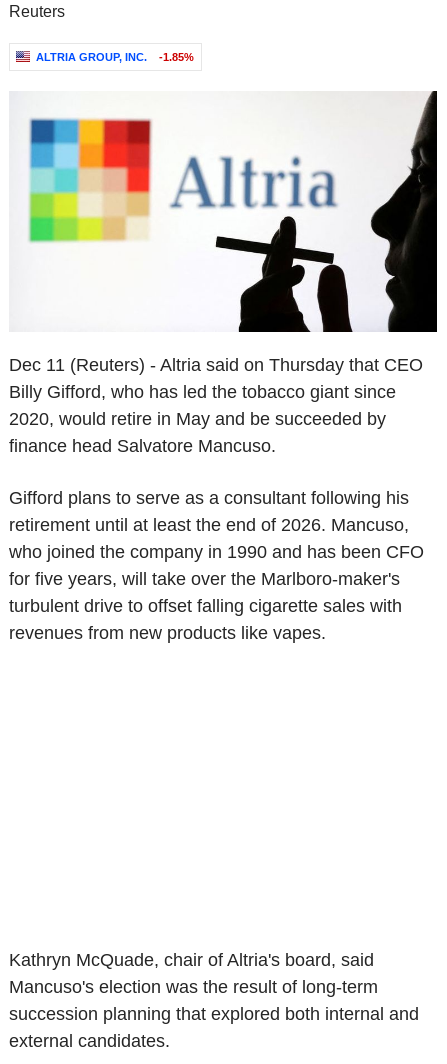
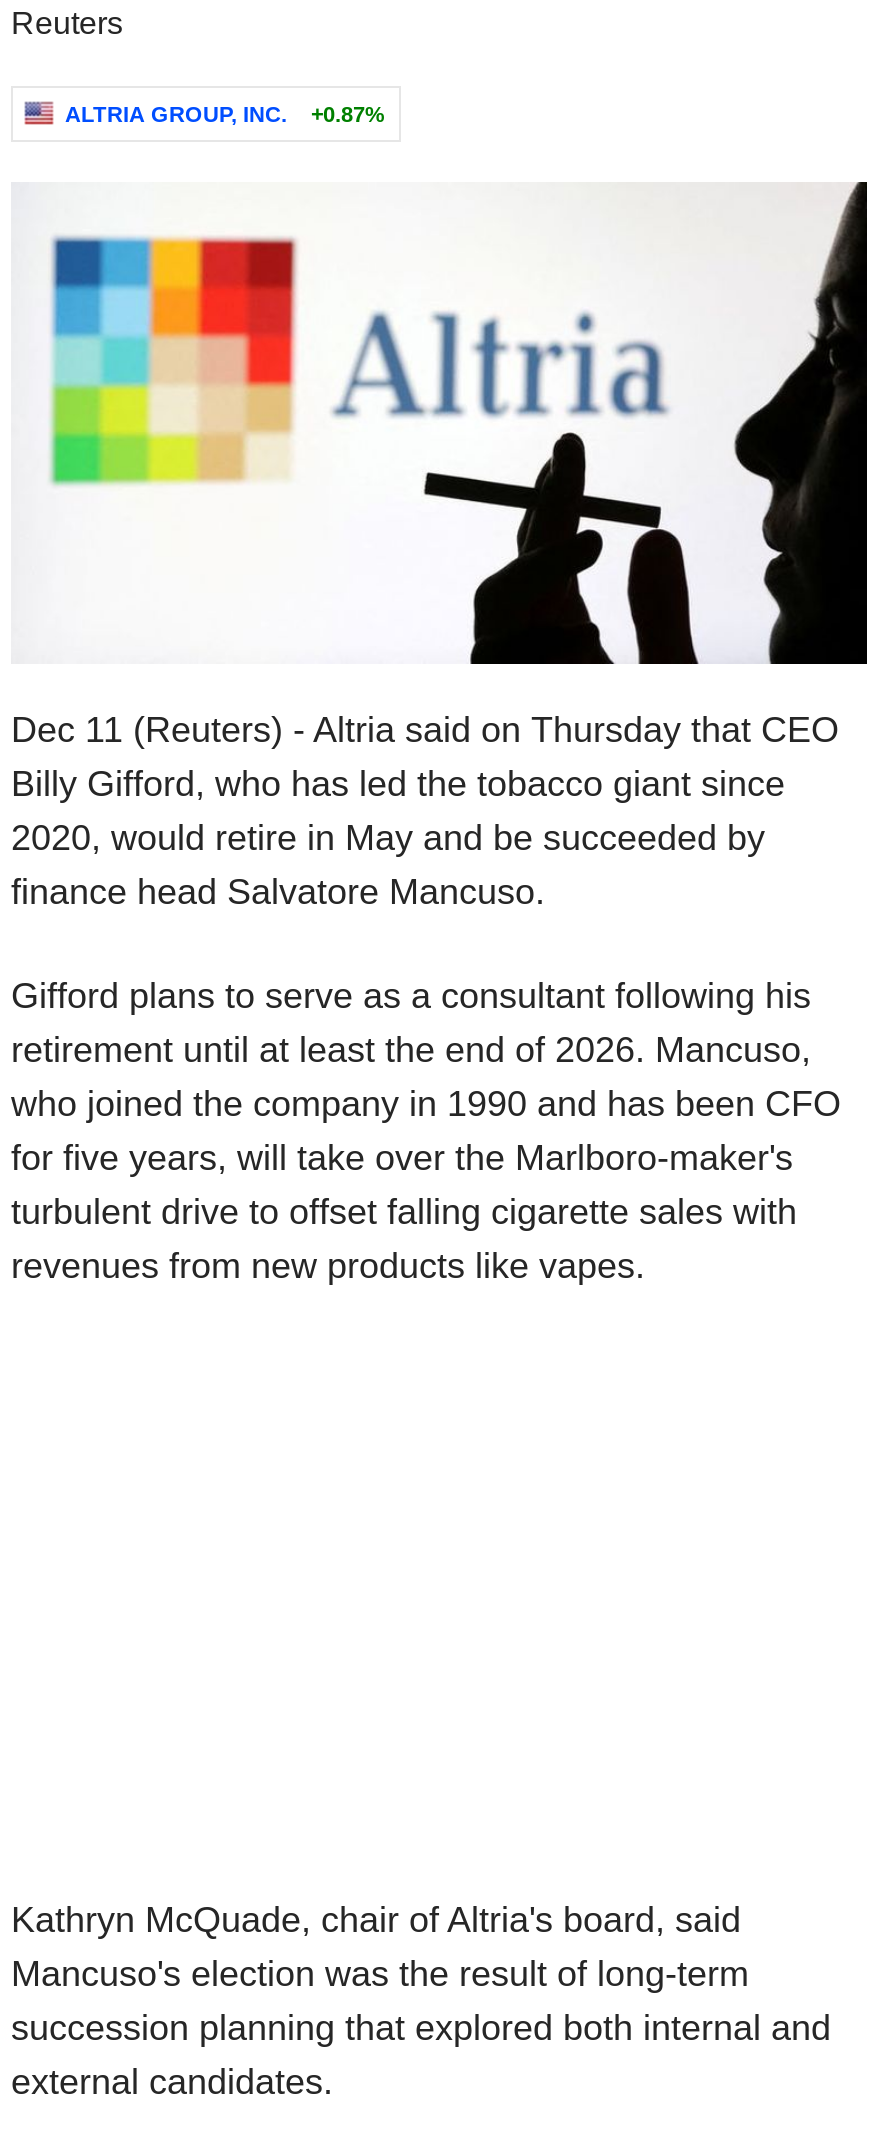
[36,51,194,63] ALTRIA GROUP, INC. -1.85% -> [65,102,385,126] ALTRIA GROUP, INC. +0.87%

